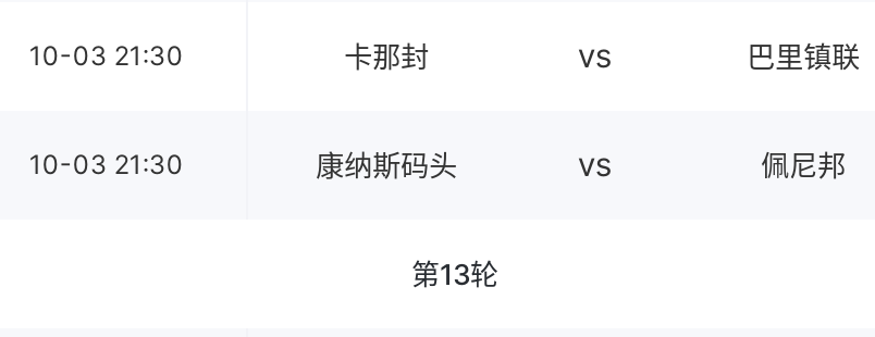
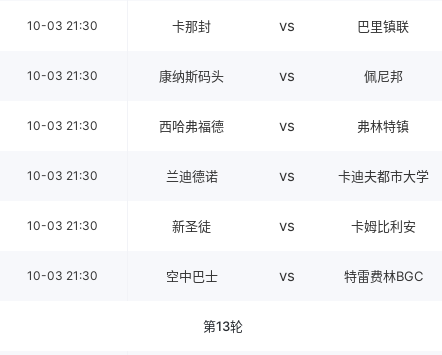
none -> [27,116,429,285] 10-03 21:30 | 西哈弗福德 | vs | 弗林特镇 | 10-03 21:30 | 兰迪德诺 | vs | 卡迪夫都市大学 | 10-03 21:30 | 新圣徒 | vs | 卡姆比利安 | 10-03 21:30 | 空中巴士 | vs | 特雷费林BGC

